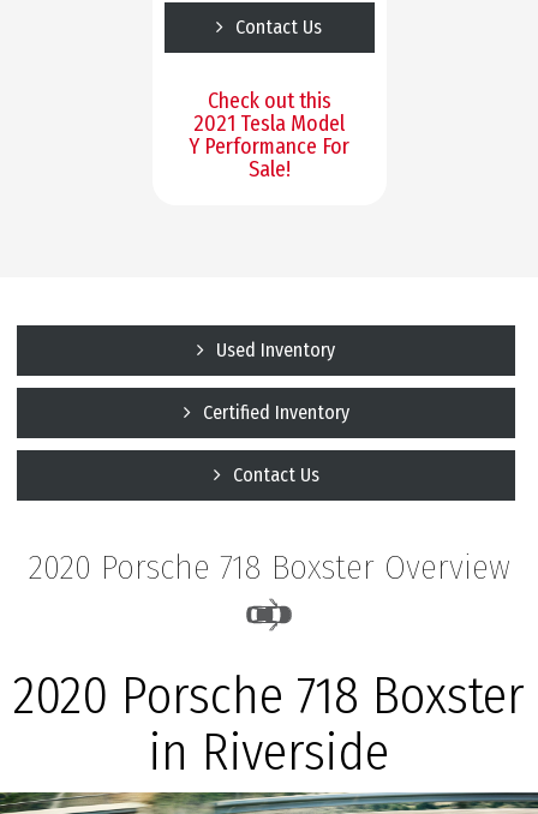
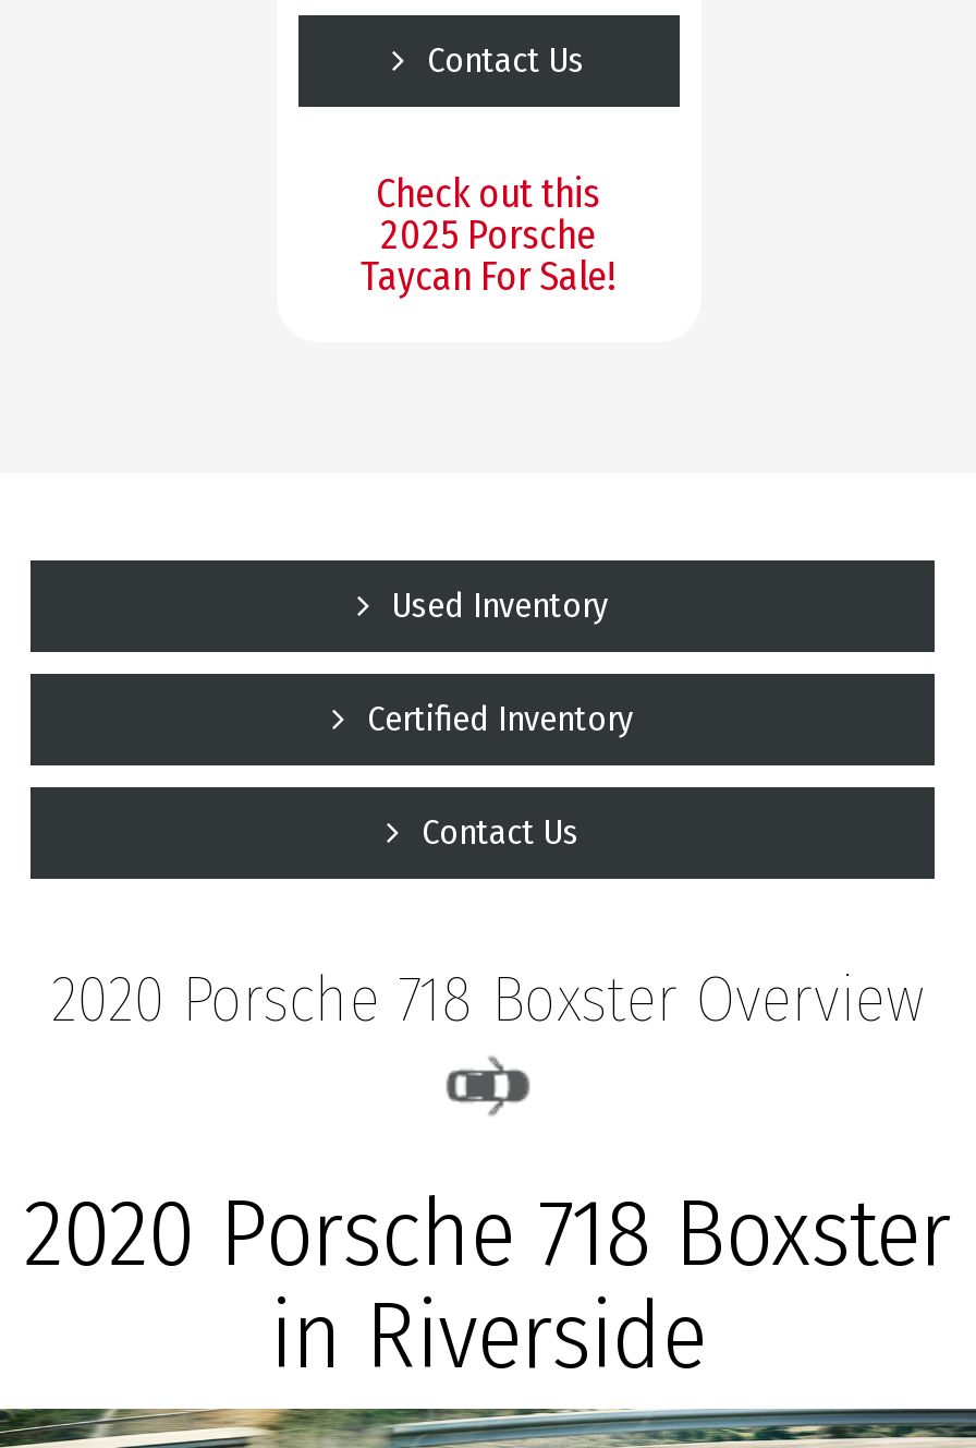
[189,110,349,182] 2021 Tesla Model | Y Performance For | Sale! -> [361,211,615,301] 2025 Porsche | Taycan For Sale!

